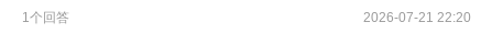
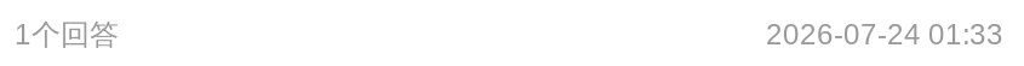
[363,10,471,25] 2026-07-21 22:20 -> [766,18,1003,52] 2026-07-24 01:33

